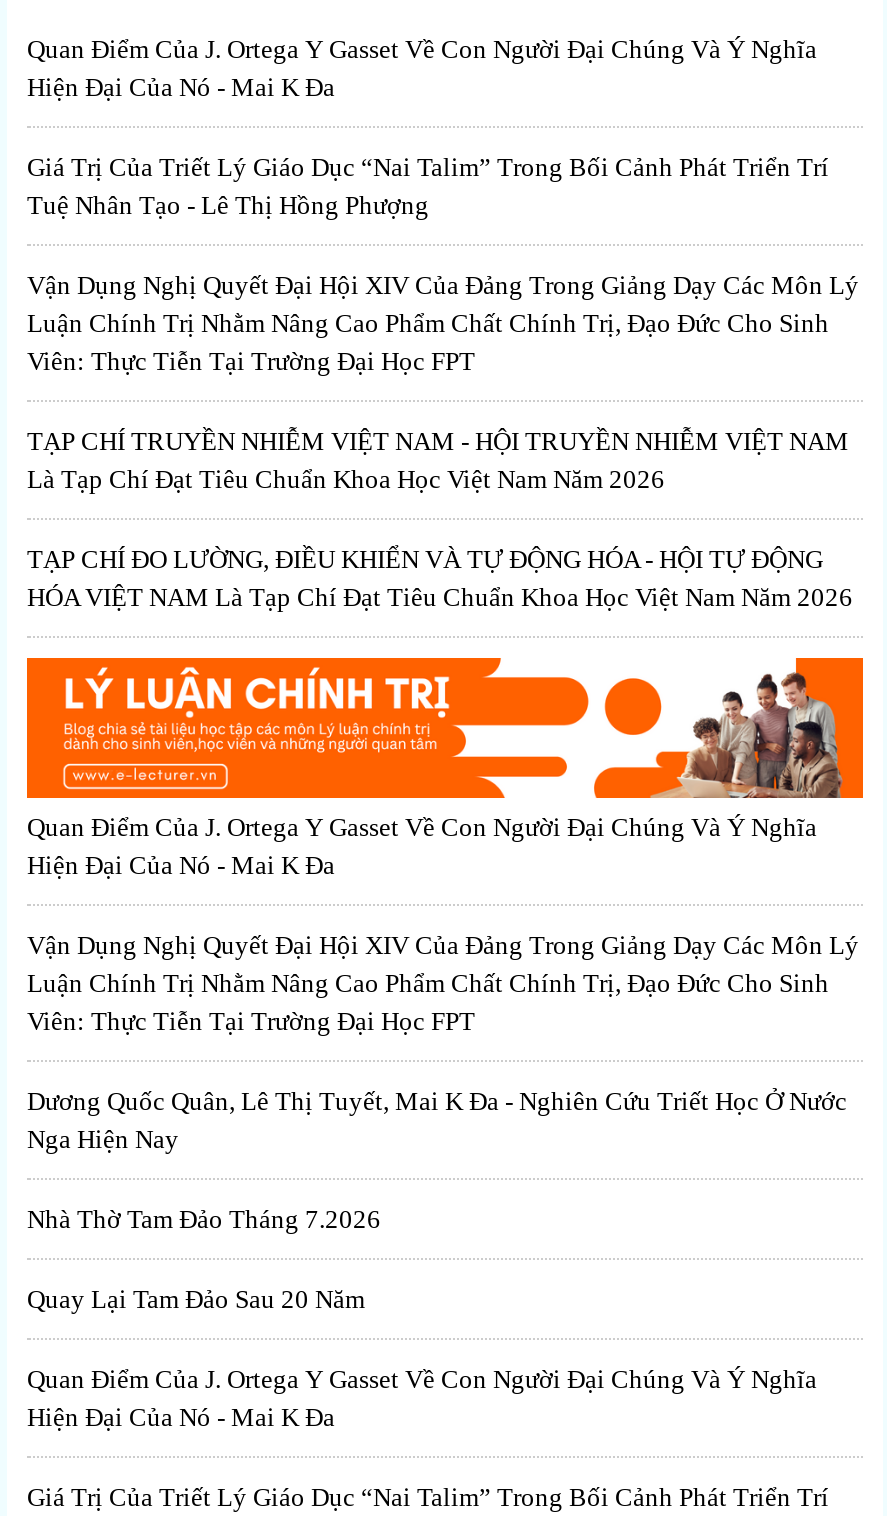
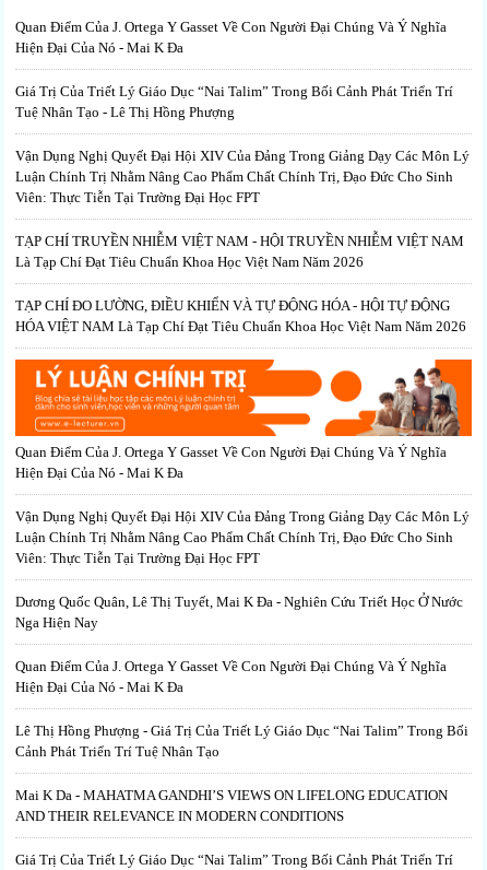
[27,1204,381,1314] Nhà Thờ Tam Đảo Tháng 7.2026 | Quay Lại Tam Đảo Sau 20 Năm -> none
moved [27,1364,817,1432] -> [15,658,447,695]: Quan Điểm Của J. Ortega Y Gasset Về Con Người Đại Chúng Và Ý Nghĩa | Hiện Đại Của Nó - Mai K Đa
none -> [15,722,468,824] Lê Thị Hồng Phượng - Giá Trị Của Triết Lý Giáo Dục “Nai Talim” Trong Bối | Cảnh Phát Triển Trí Tuệ Nhân Tạo | Mai K Da - MAHATMA GANDHI’S VIEWS ON LIFELONG EDUCATION | AND THEIR RELEVANCE IN MODERN CONDITIONS

